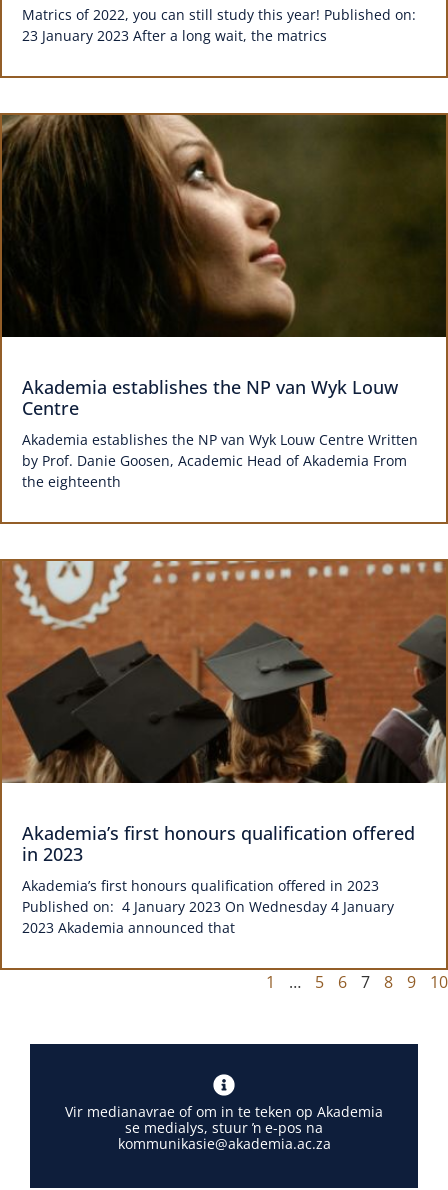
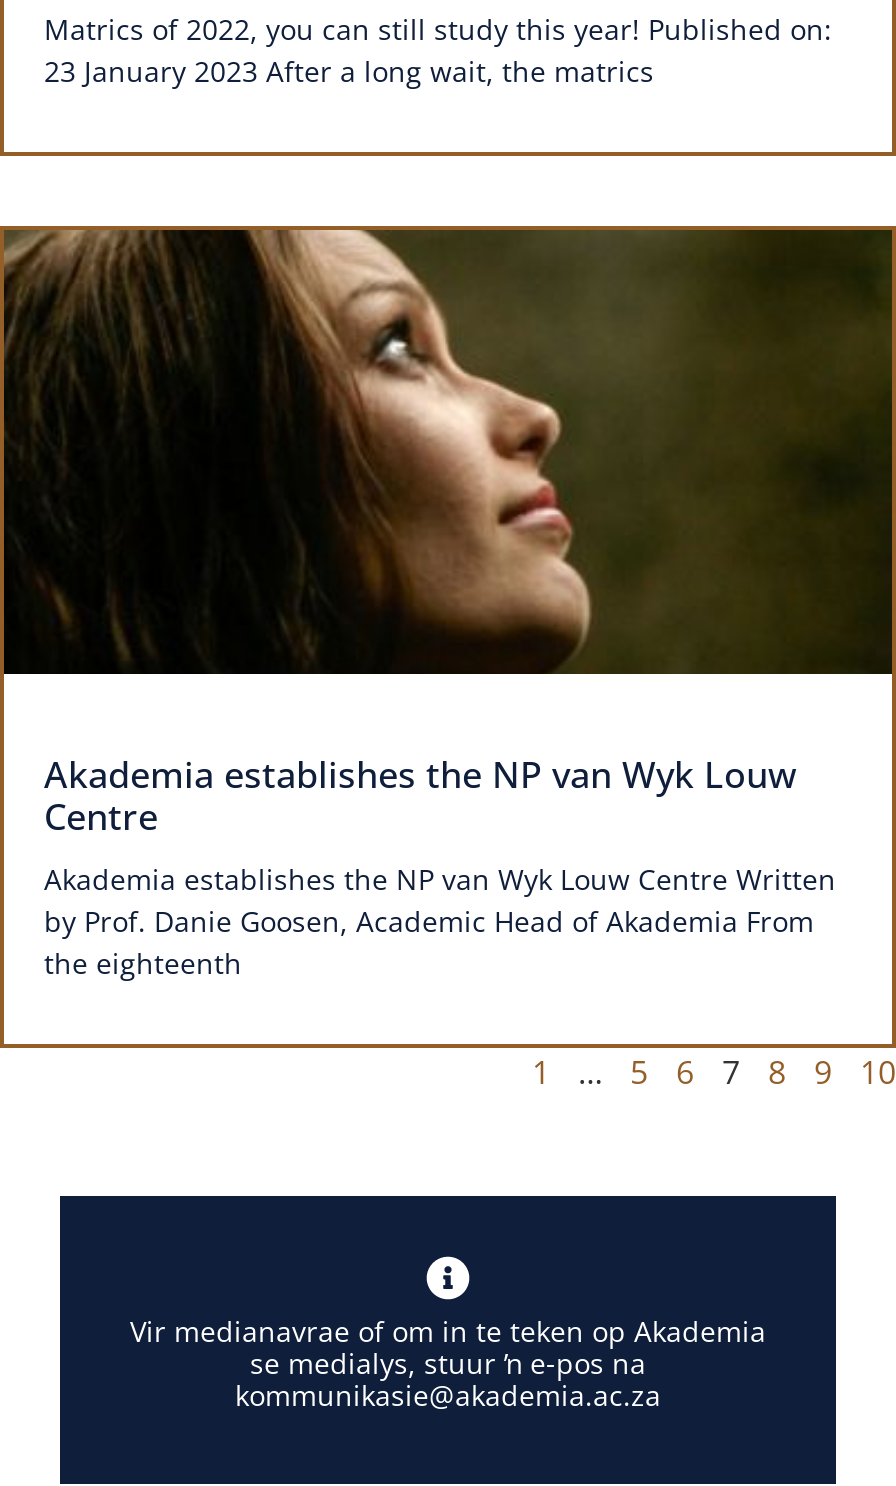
[3,560,445,937] [image] | Akademia’s first honours qualification offered | in 2023 | Akademia’s first honours qualification offered in 2023 | Published on: 4 January 2023 On Wednesday 4 January | 2023 Akademia announced that -> none

